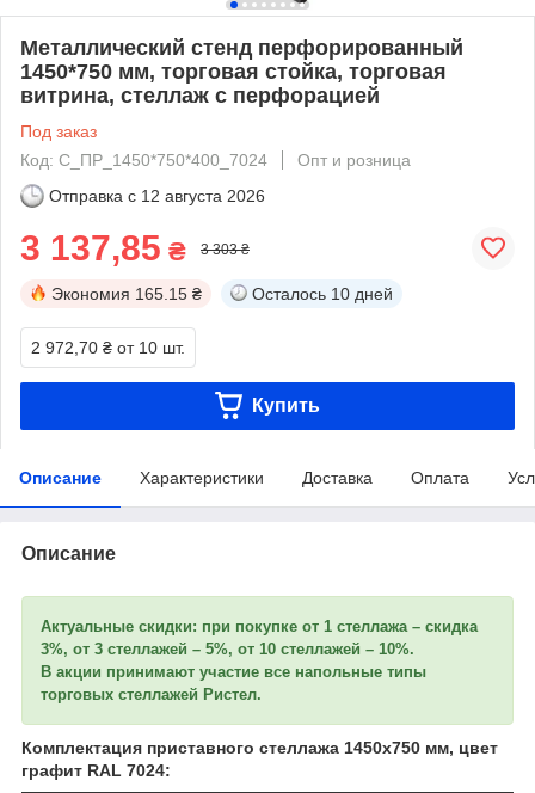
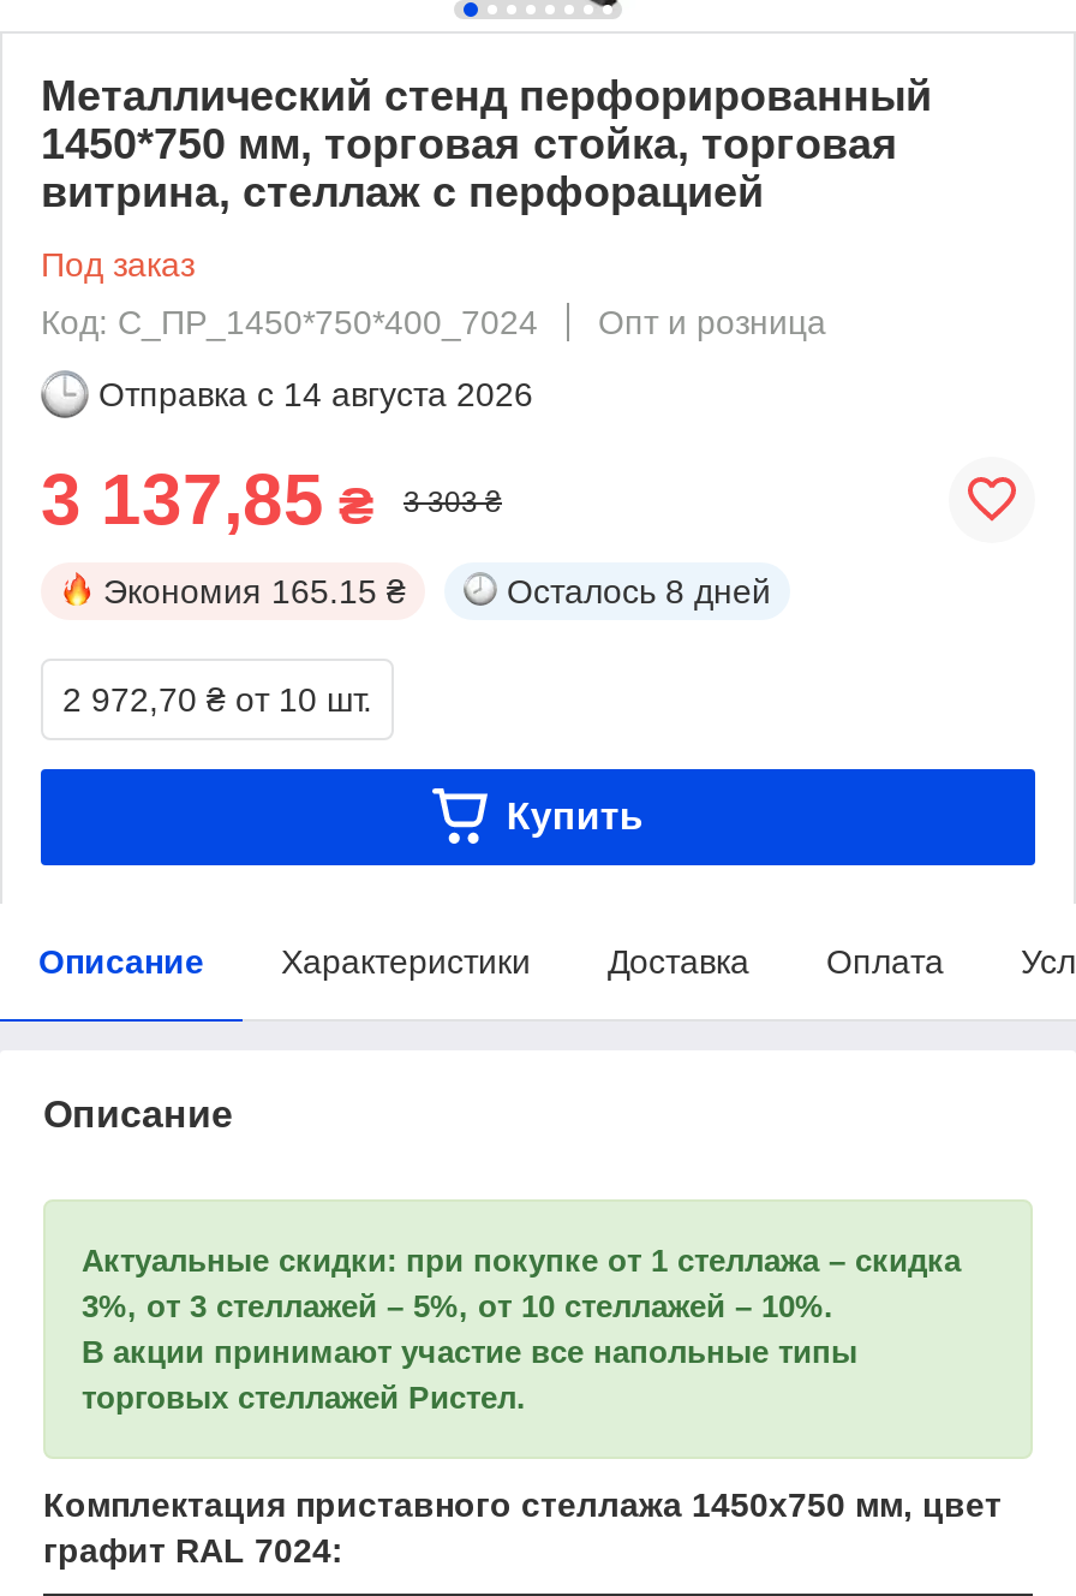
[49,186,265,205] Отправка с 12 августа 2026 -> [98,374,533,413] Отправка с 14 августа 2026
[252,284,393,303] Осталось 10 дней -> [507,572,771,610] Осталось 8 дней

